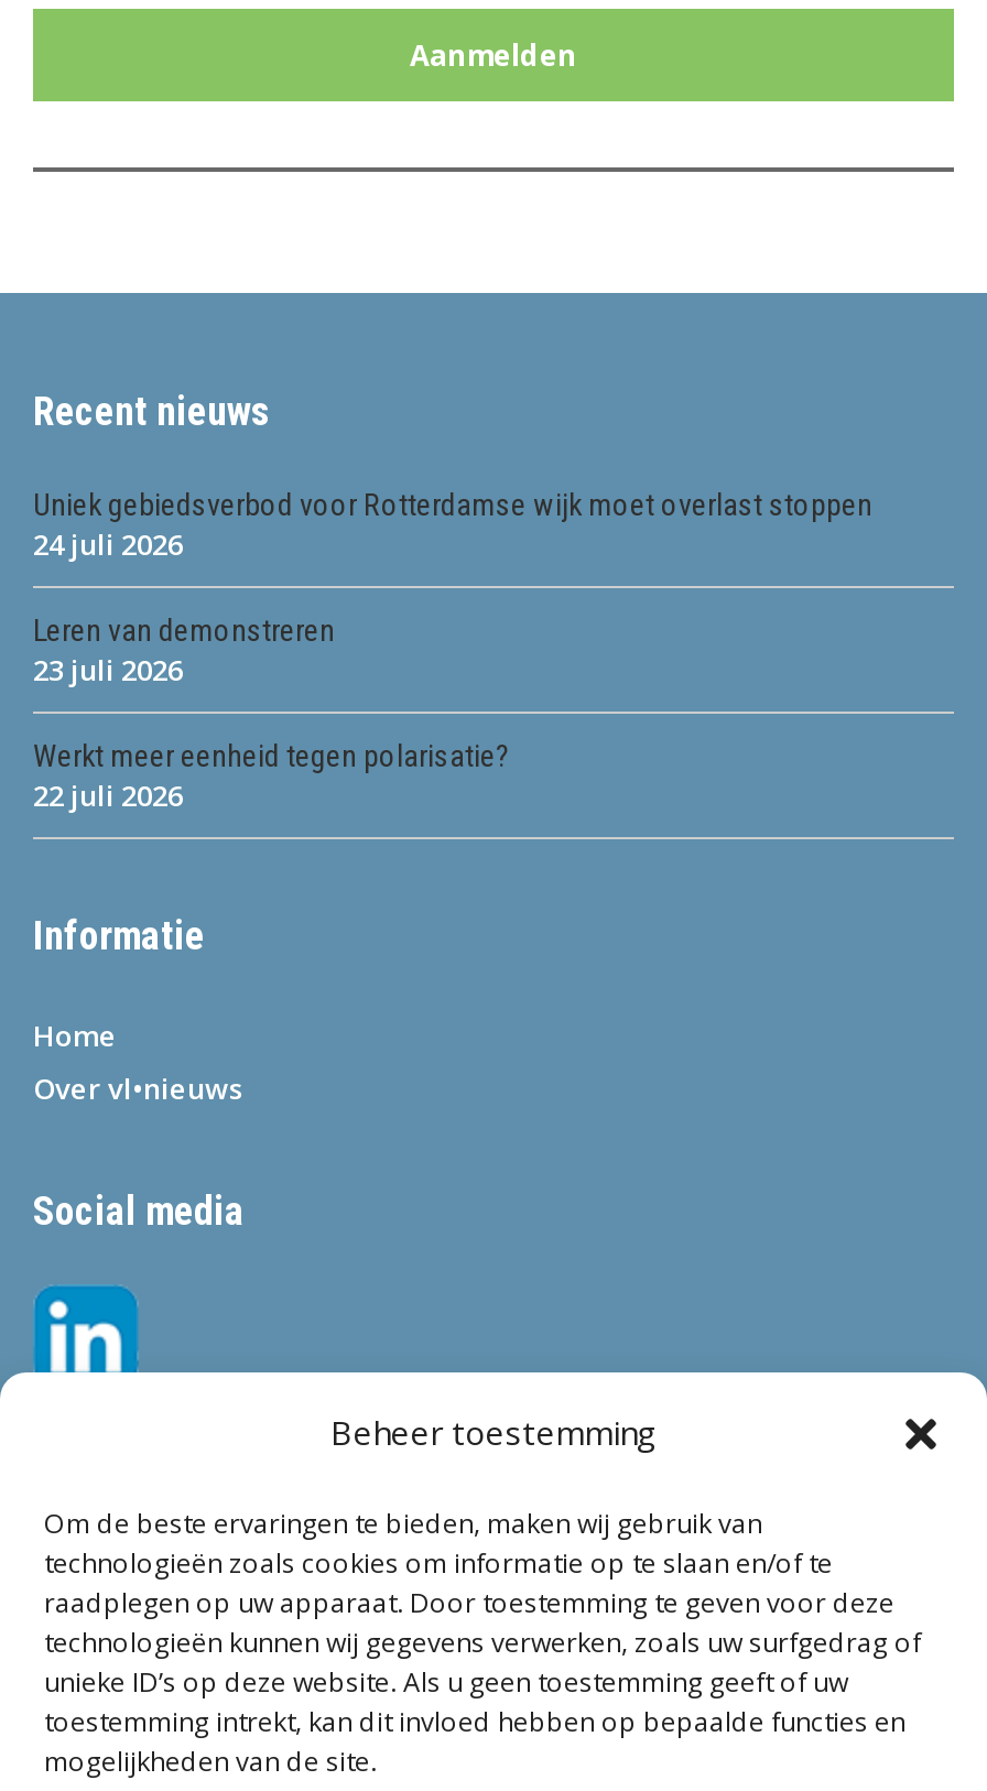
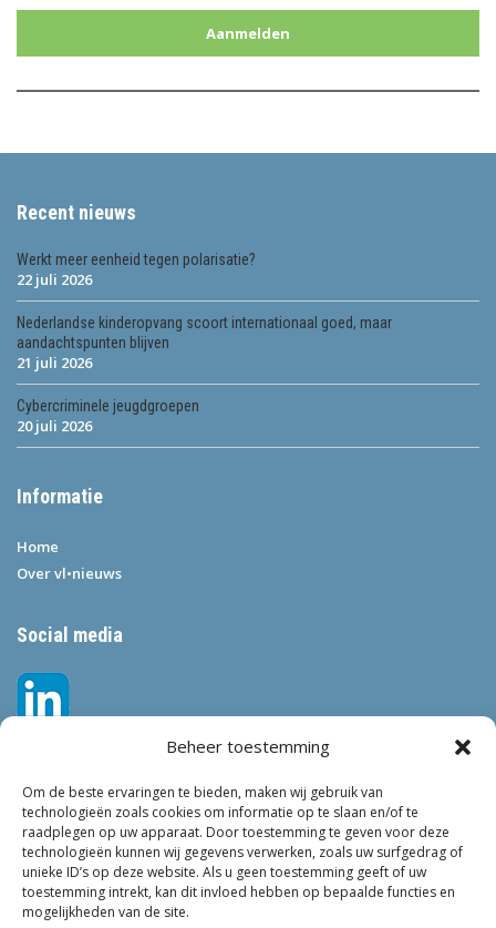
[33,488,872,691] Uniek gebiedsverbod voor Rotterdamse wijk moet overlast stoppen | 24 juli 2026 | Leren van demonstreren | 23 juli 2026 -> none
moved [33,739,509,816] -> [17,251,256,290]: Werkt meer eenheid tegen polarisatie? | 22 juli 2026
none -> [17,314,392,436] Nederlandse kinderopvang scoort internationaal goed, maar | aandachtspunten blijven | 21 juli 2026 | Cybercriminele jeugdgroepen | 20 juli 2026

